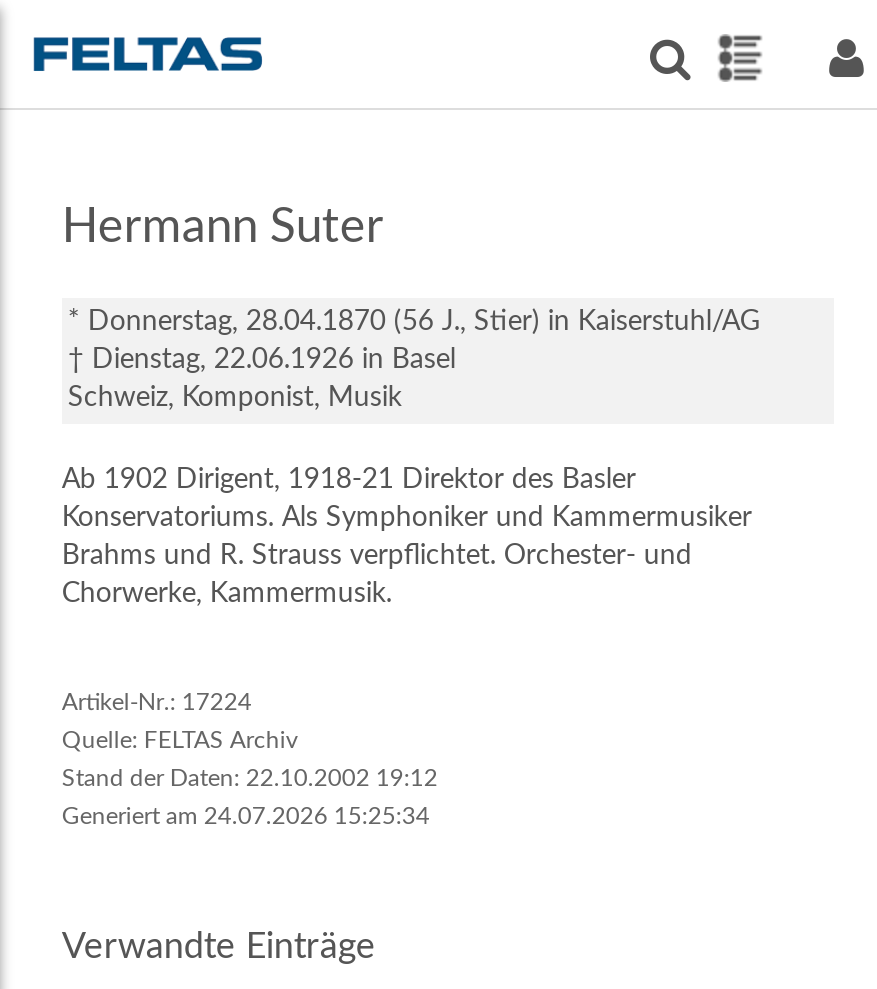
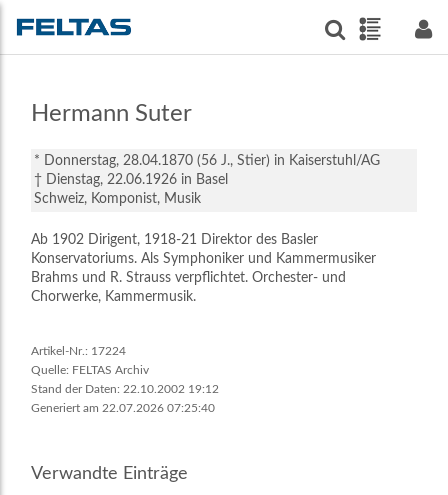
[62,804,430,828] Generiert am 24.07.2026 15:25:34 -> [31,402,215,414] Generiert am 22.07.2026 07:25:40

